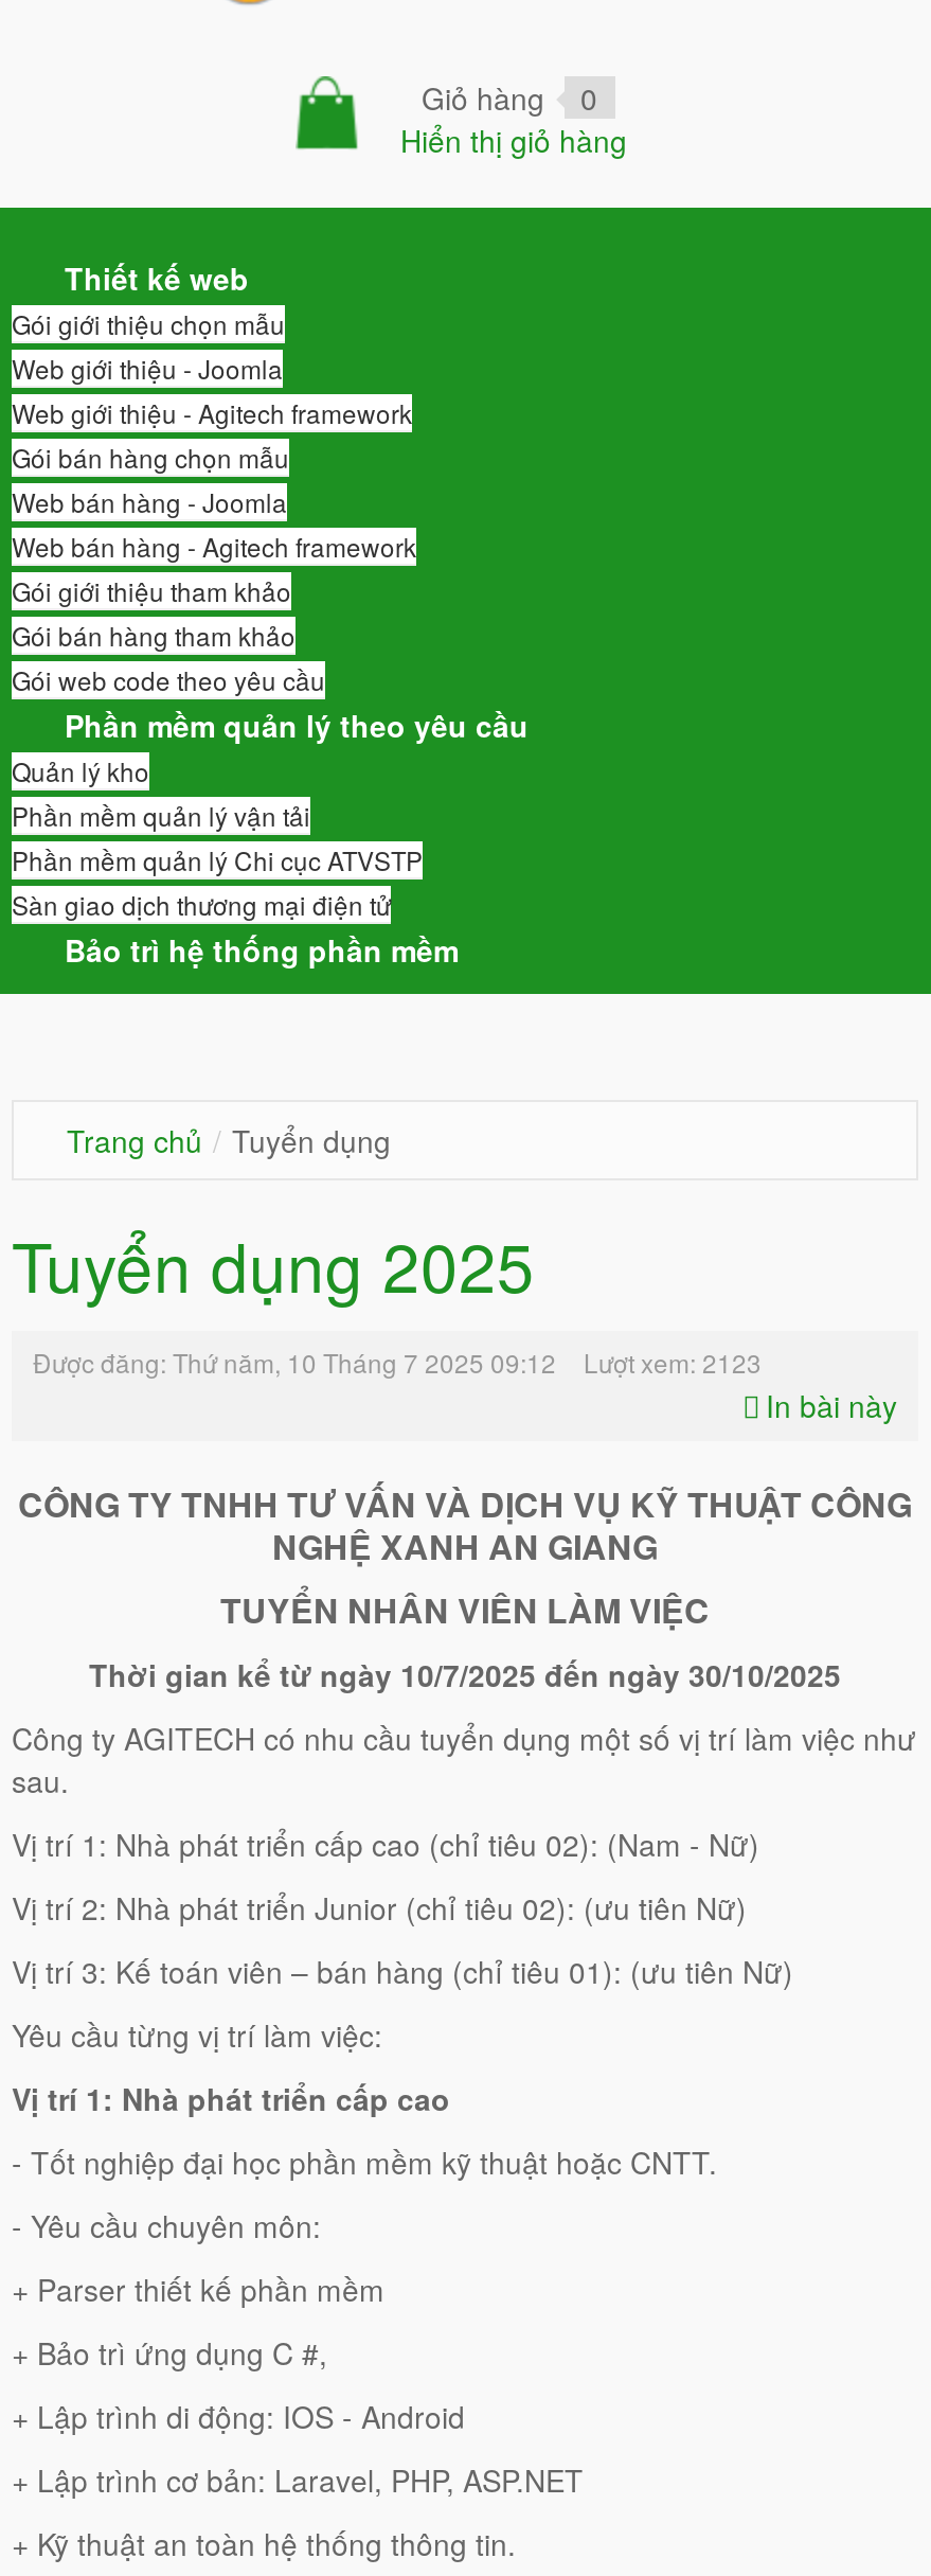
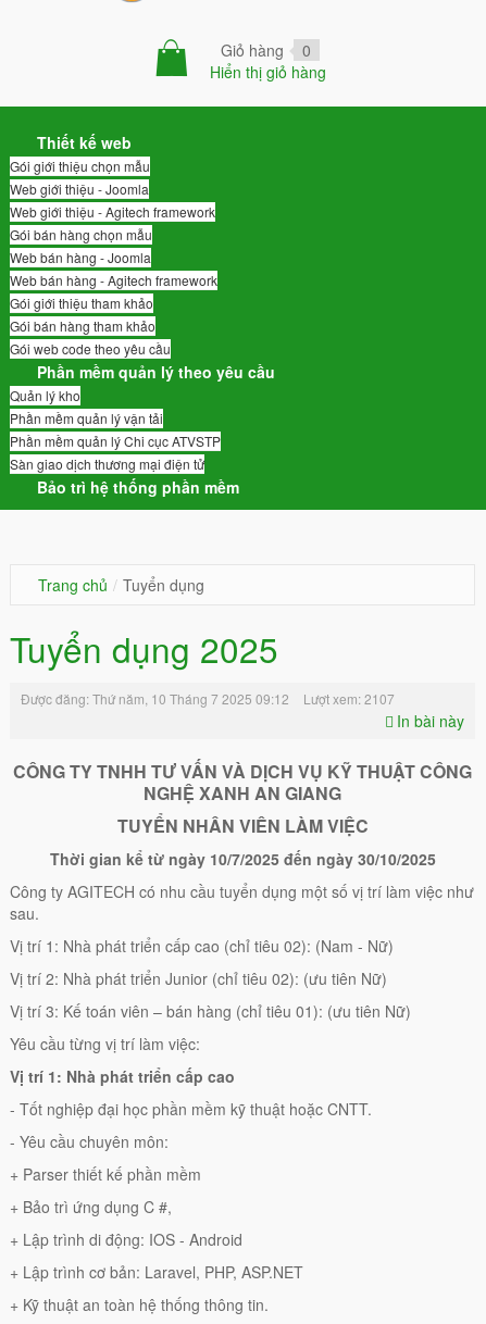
[33,1344,762,1380] Được đăng: Thứ năm, 10 Tháng 7 2025 09:12 Lượt xem: 2123 -> [21,689,395,708] Được đăng: Thứ năm, 10 Tháng 7 2025 09:12 Lượt xem: 2107

